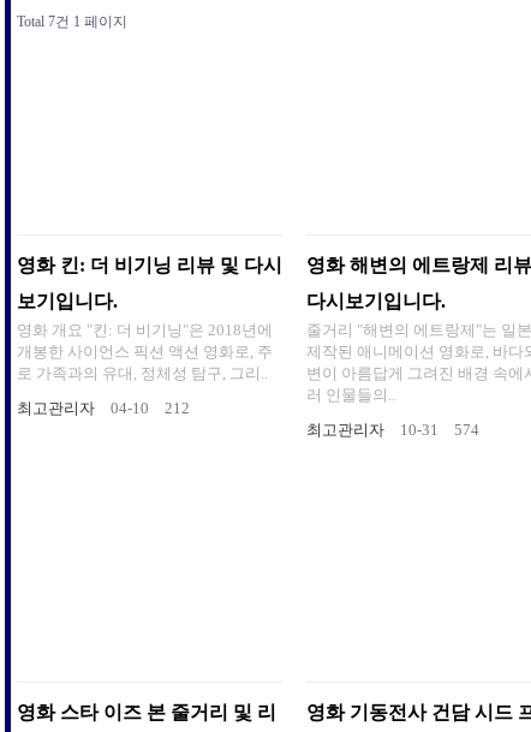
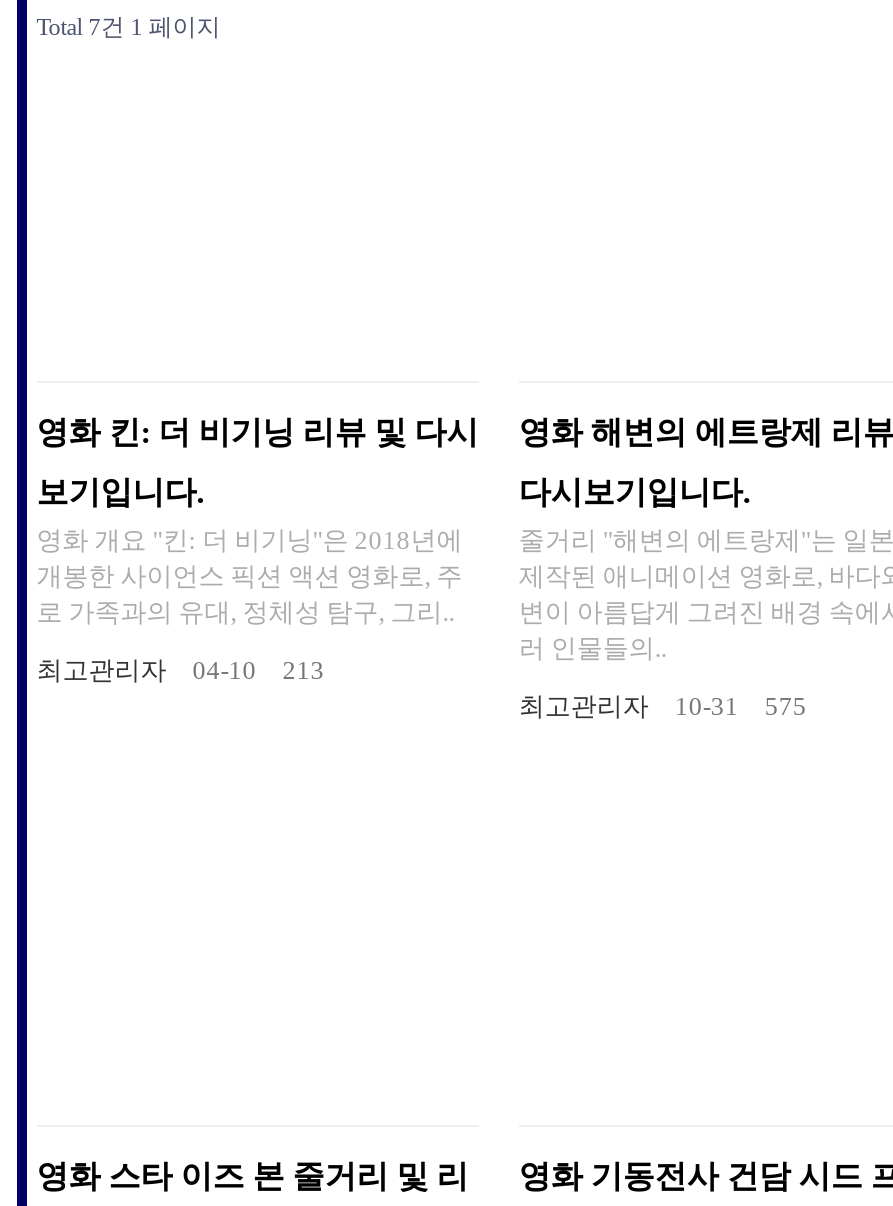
[17,399,190,417] 최고관리자 04-10 212 -> [37,655,325,685] 최고관리자 04-10 213
[306,421,479,439] 최고관리자 10-31 574 -> [519,691,807,721] 최고관리자 10-31 575

